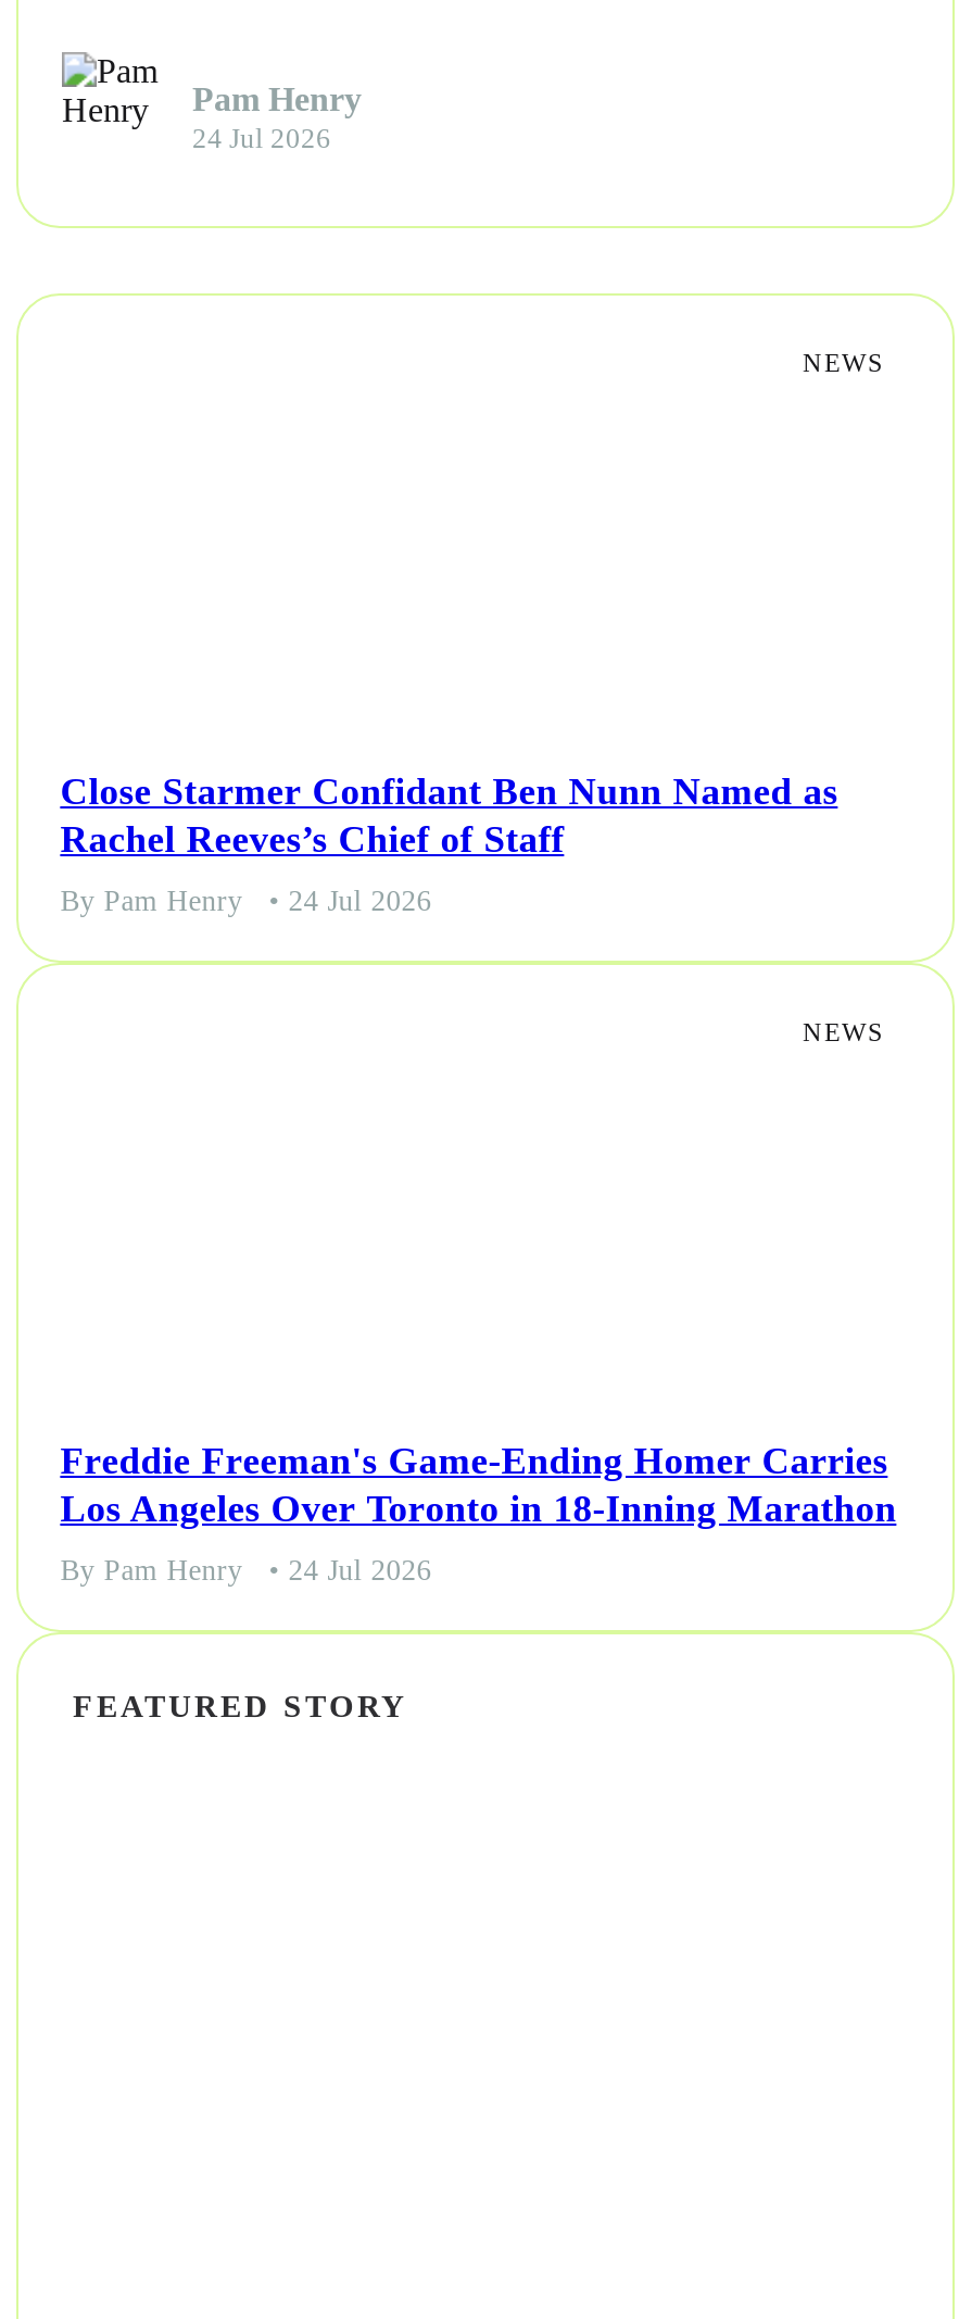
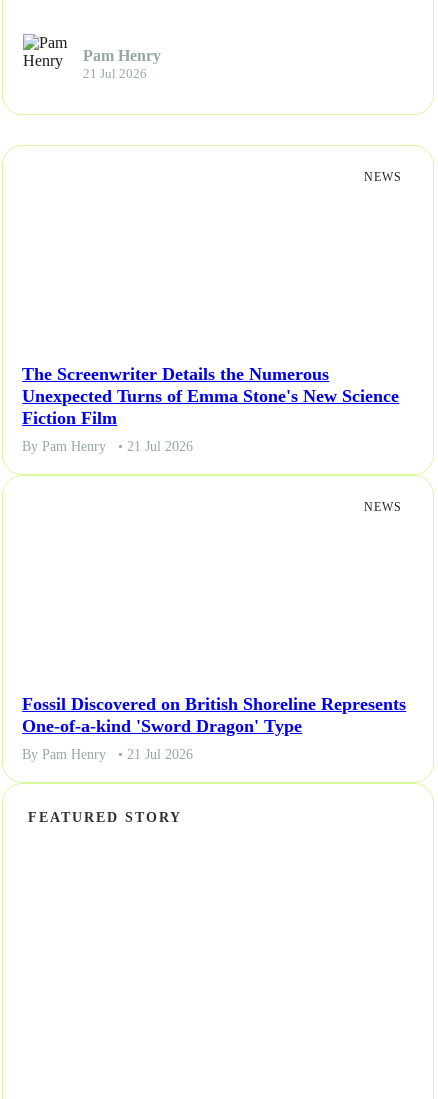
[192,123,331,153] 24 Jul 2026 -> [83,66,147,80] 21 Jul 2026
[60,769,838,860] Close Starmer Confidant Ben Nunn Named as | Rachel Reeves’s Chief of Staff -> [22,364,399,428] The Screenwriter Details the Numerous | Unexpected Turns of Emma Stone's New Science | Fiction Film
[60,884,432,917] By Pam Henry • 24 Jul 2026 -> [22,439,193,454] By Pam Henry • 21 Jul 2026
[60,1438,896,1530] Freddie Freeman's Game-Ending Homer Carries | Los Angeles Over Toronto in 18-Inning Marathon -> [22,694,406,736] Fossil Discovered on British Shoreline Represents | One-of-a-kind 'Sword Dragon' Type
[60,1554,432,1586] By Pam Henry • 24 Jul 2026 -> [22,747,193,762] By Pam Henry • 21 Jul 2026

